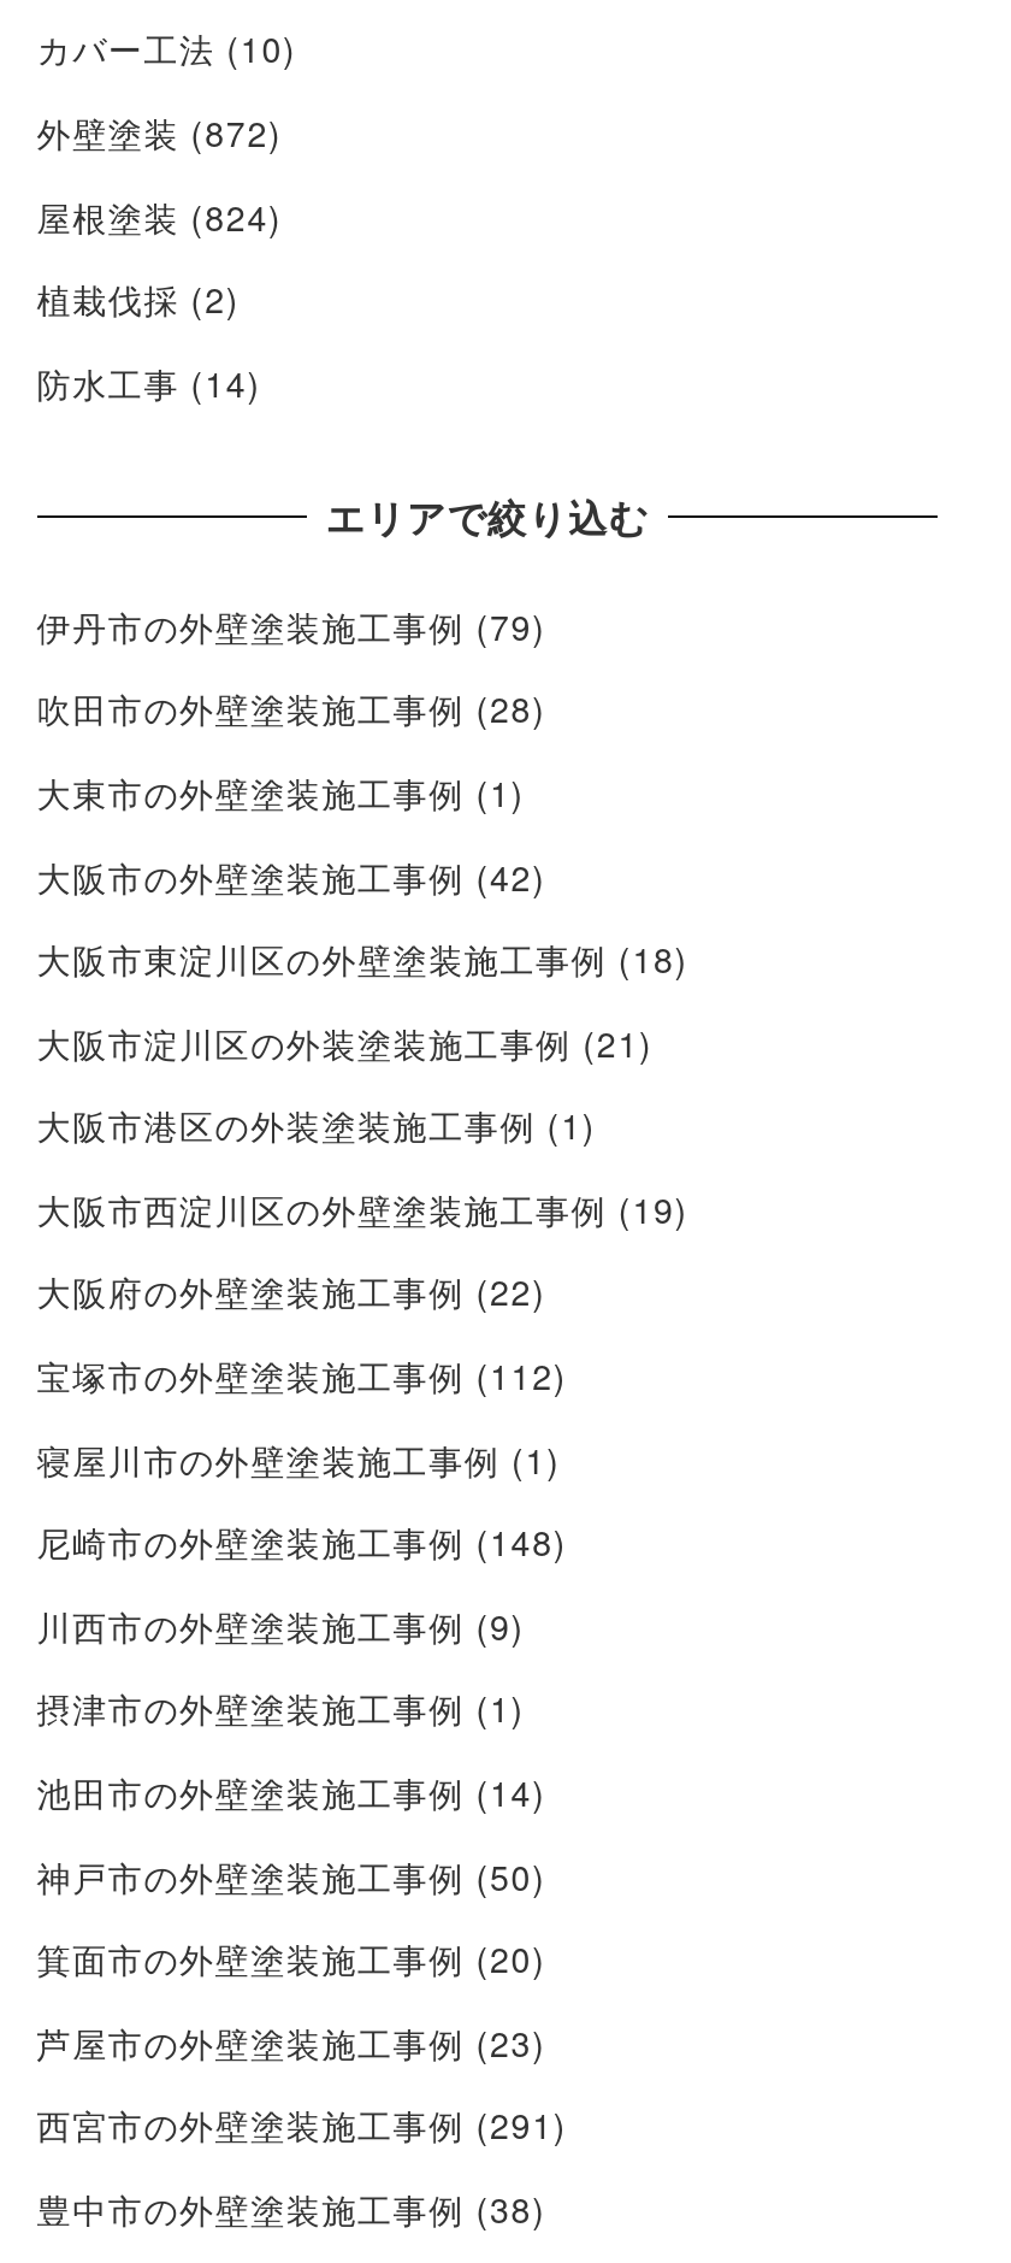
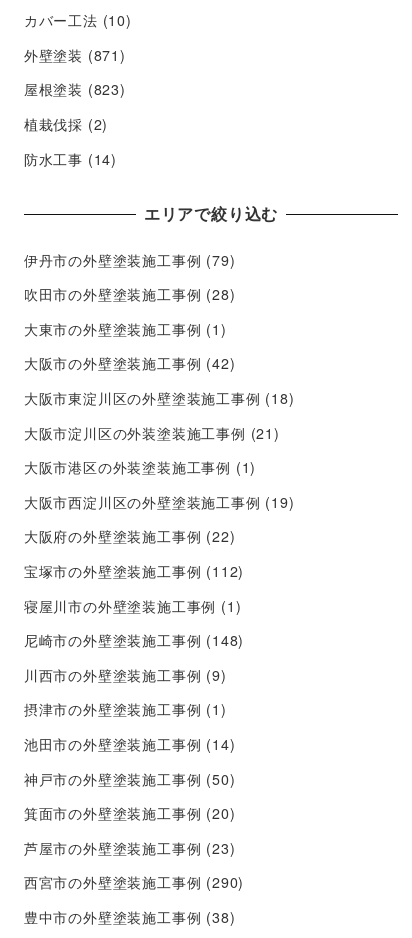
[37,108,282,156] 外壁塗装(872) -> [24,45,126,65] 外壁塗装(871)
[37,191,282,240] 屋根塗装(824) -> [24,79,126,99] 屋根塗装(823)
[37,2101,567,2149] 西宮市の外壁塗装施工事例(291) -> [24,872,244,892] 西宮市の外壁塗装施工事例(290)

